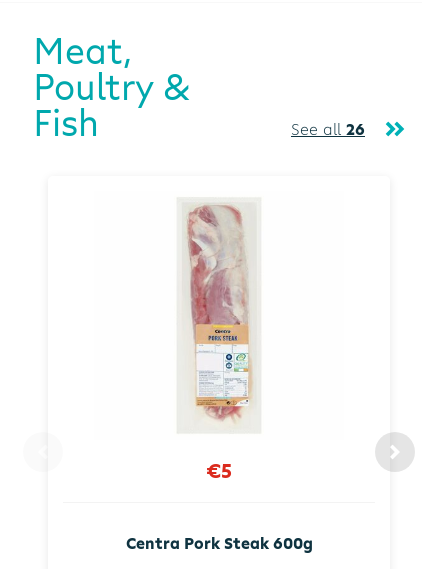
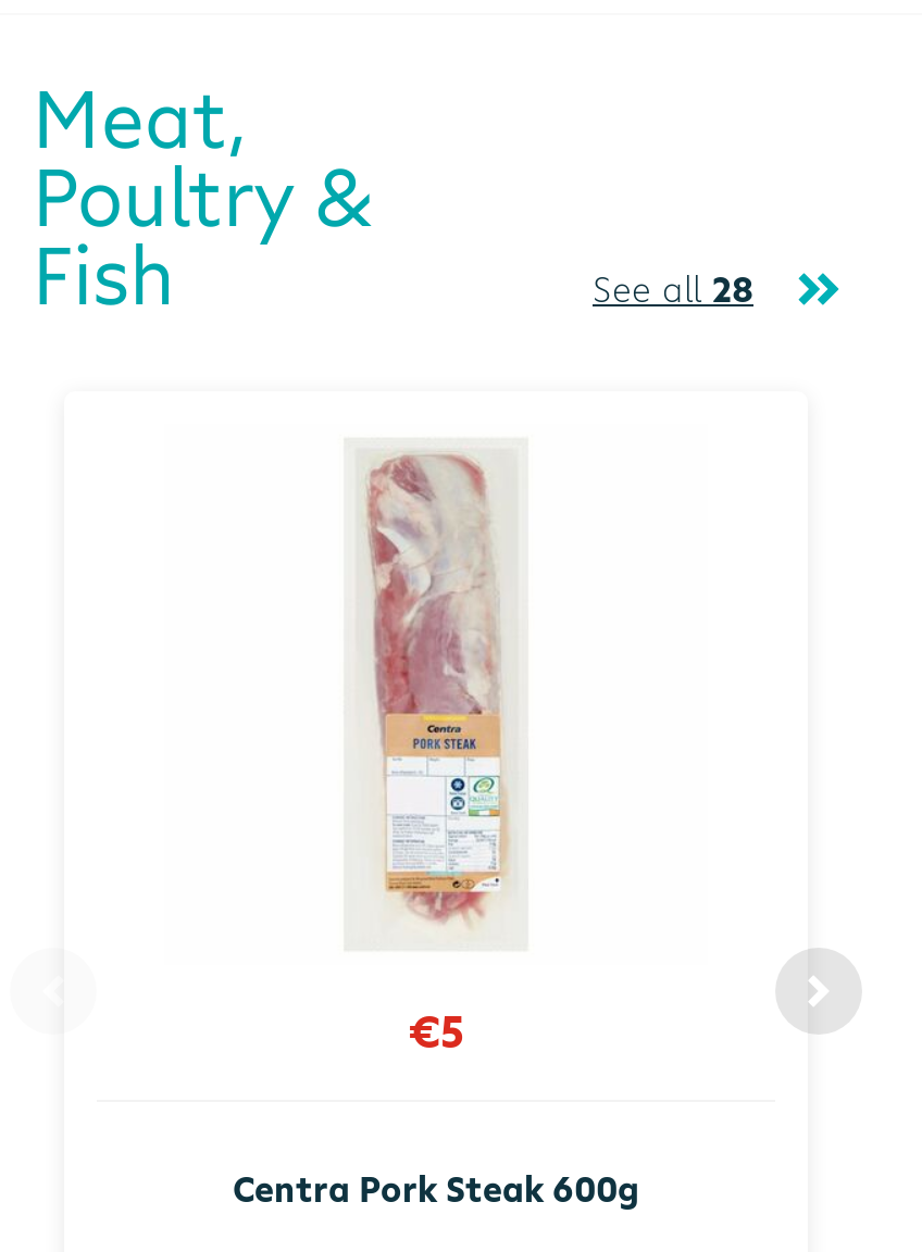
[291,118,365,140] See all 26 -> [593,265,753,313] See all 28

